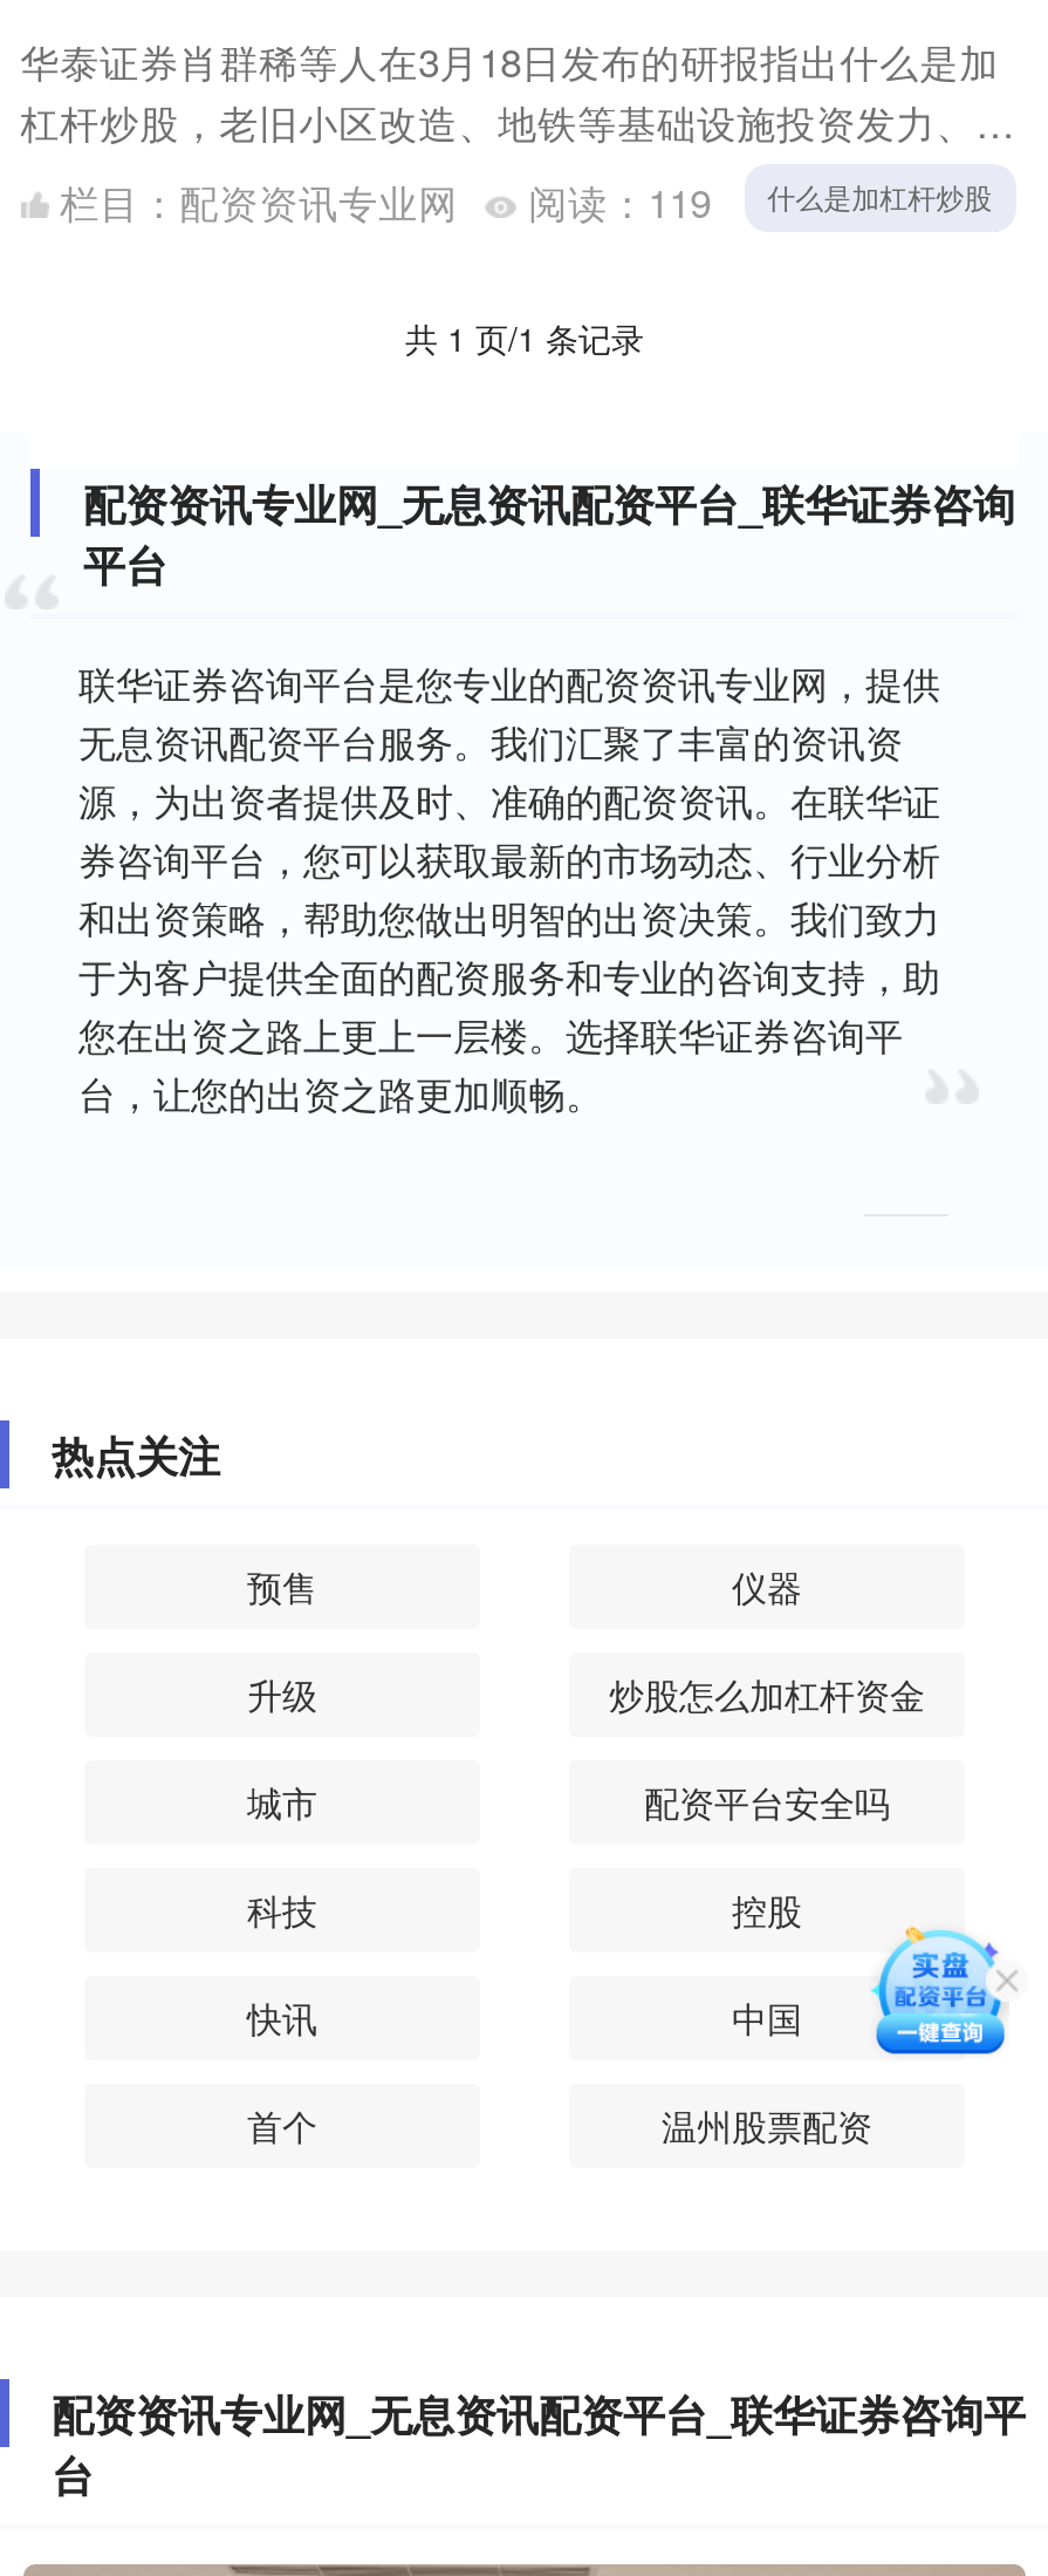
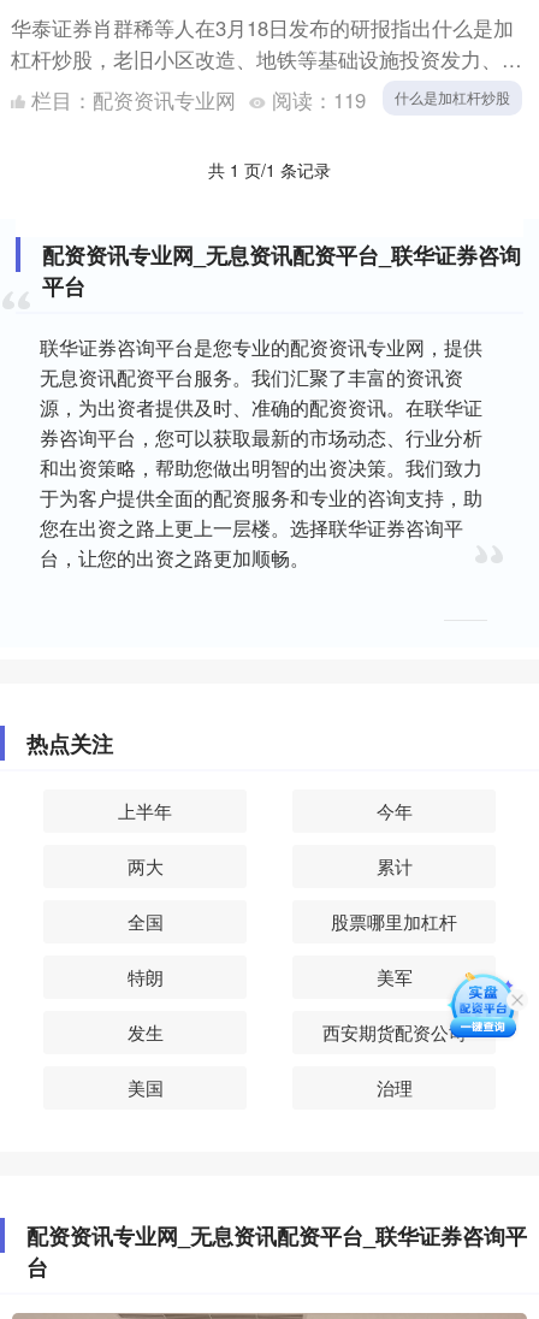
[247,1561,802,1610] 预售 | 仪器 -> [118,798,412,823] 上半年 | 今年
[247,1669,925,1718] 升级 | 炒股怎么加杠杆资金 -> [127,853,412,879] 两大 | 累计
[247,1777,890,1826] 城市 | 配资平台安全吗 -> [127,909,457,934] 全国 | 股票哪里加杠杆
[247,1885,1019,2058] [image] | 科技 | 控股 -> [127,964,523,1052] [image] | 特朗 | 美军
[247,1992,802,2042] 快讯 | 中国 -> [127,1019,466,1045] 发生 | 西安期货配资公司
[247,2100,872,2149] 首个 | 温州股票配资 -> [127,1075,412,1100] 美国 | 治理

